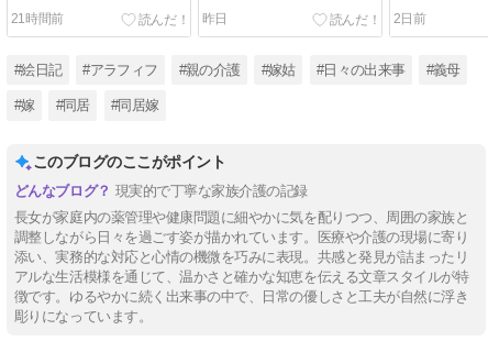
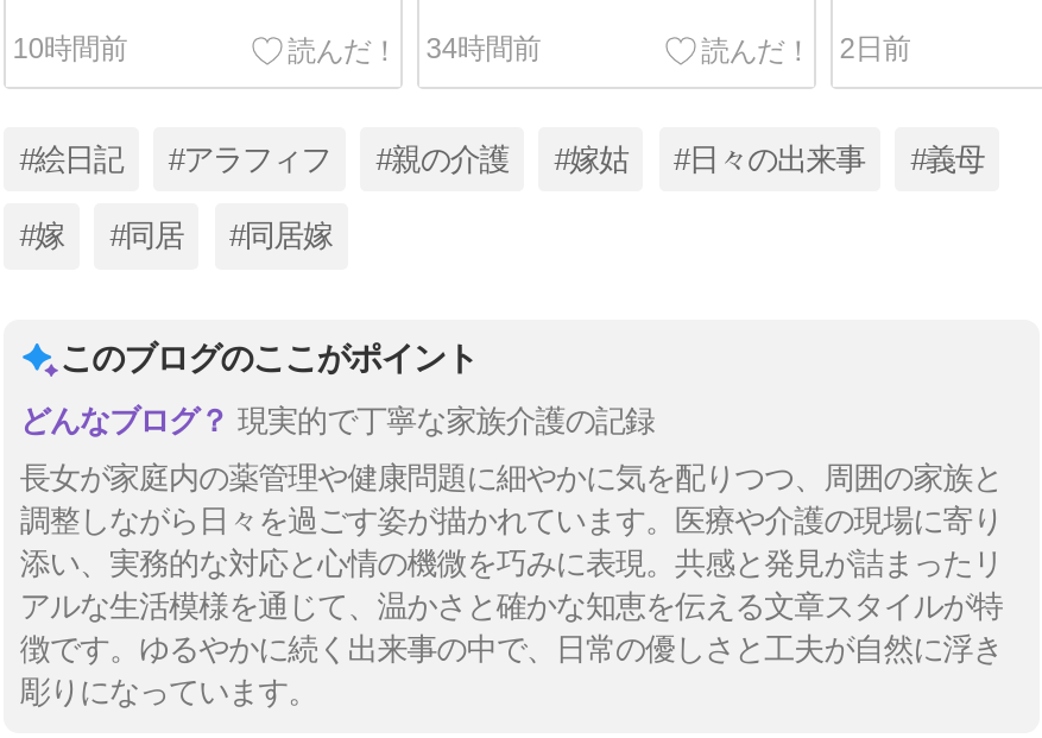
[11,12,64,27] 21時間前 -> [13,33,127,67] 10時間前
[202,12,228,27] 昨日 -> [426,33,541,67] 34時間前

